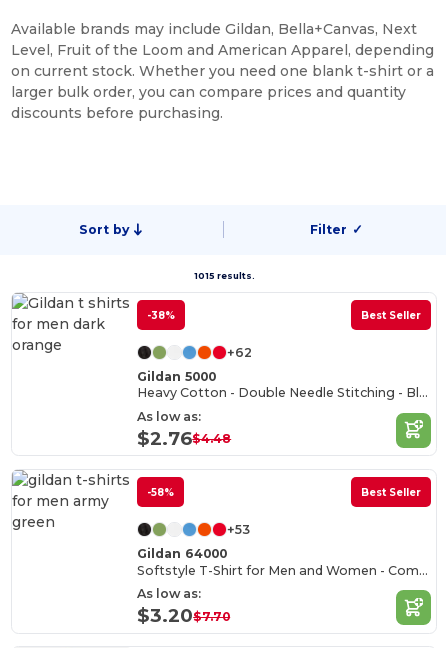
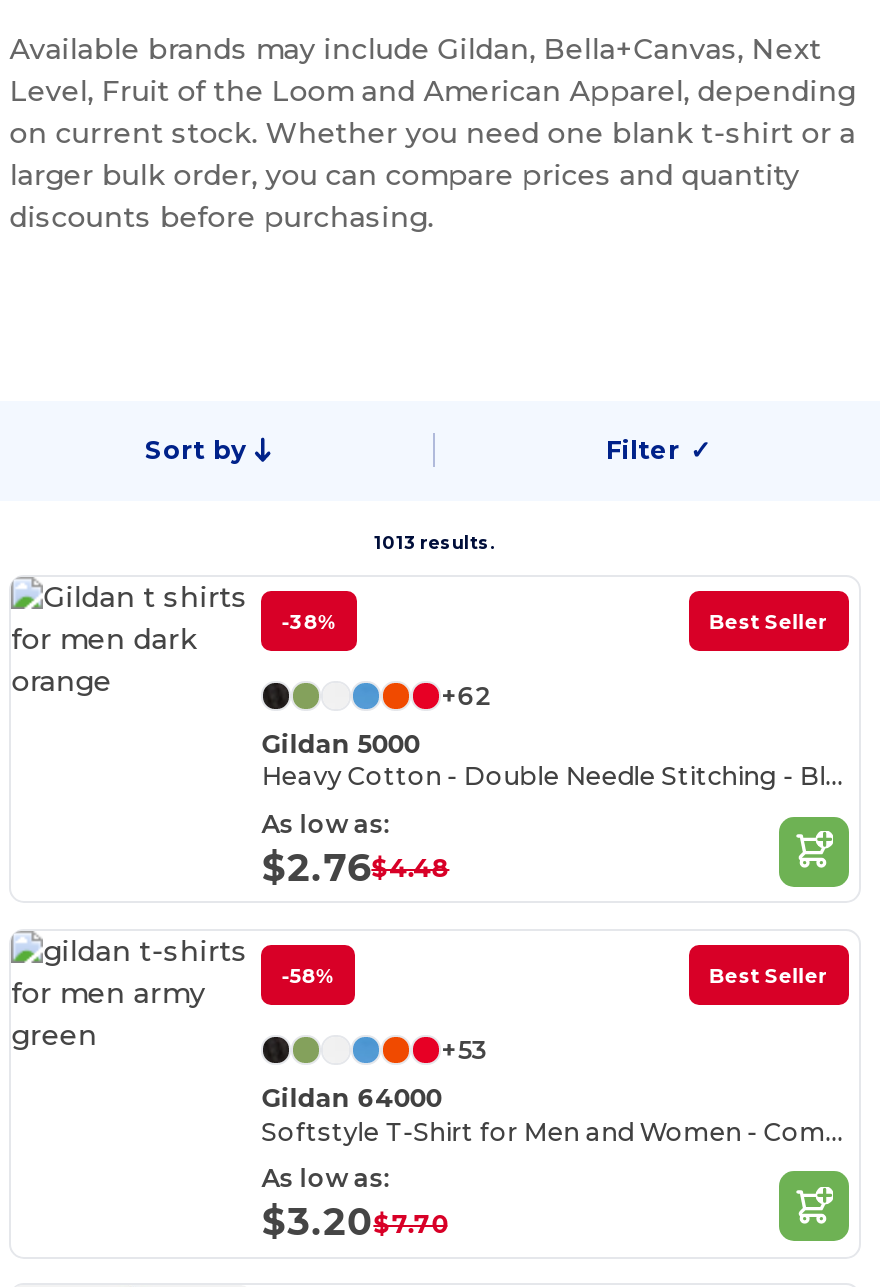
[193,270,254,280] 1015 results. -> [374,532,496,552] 1013 results.

